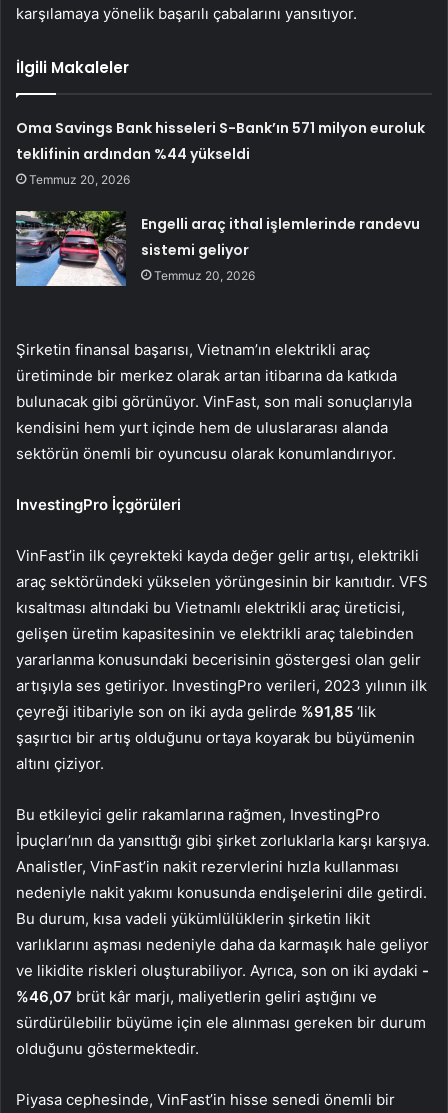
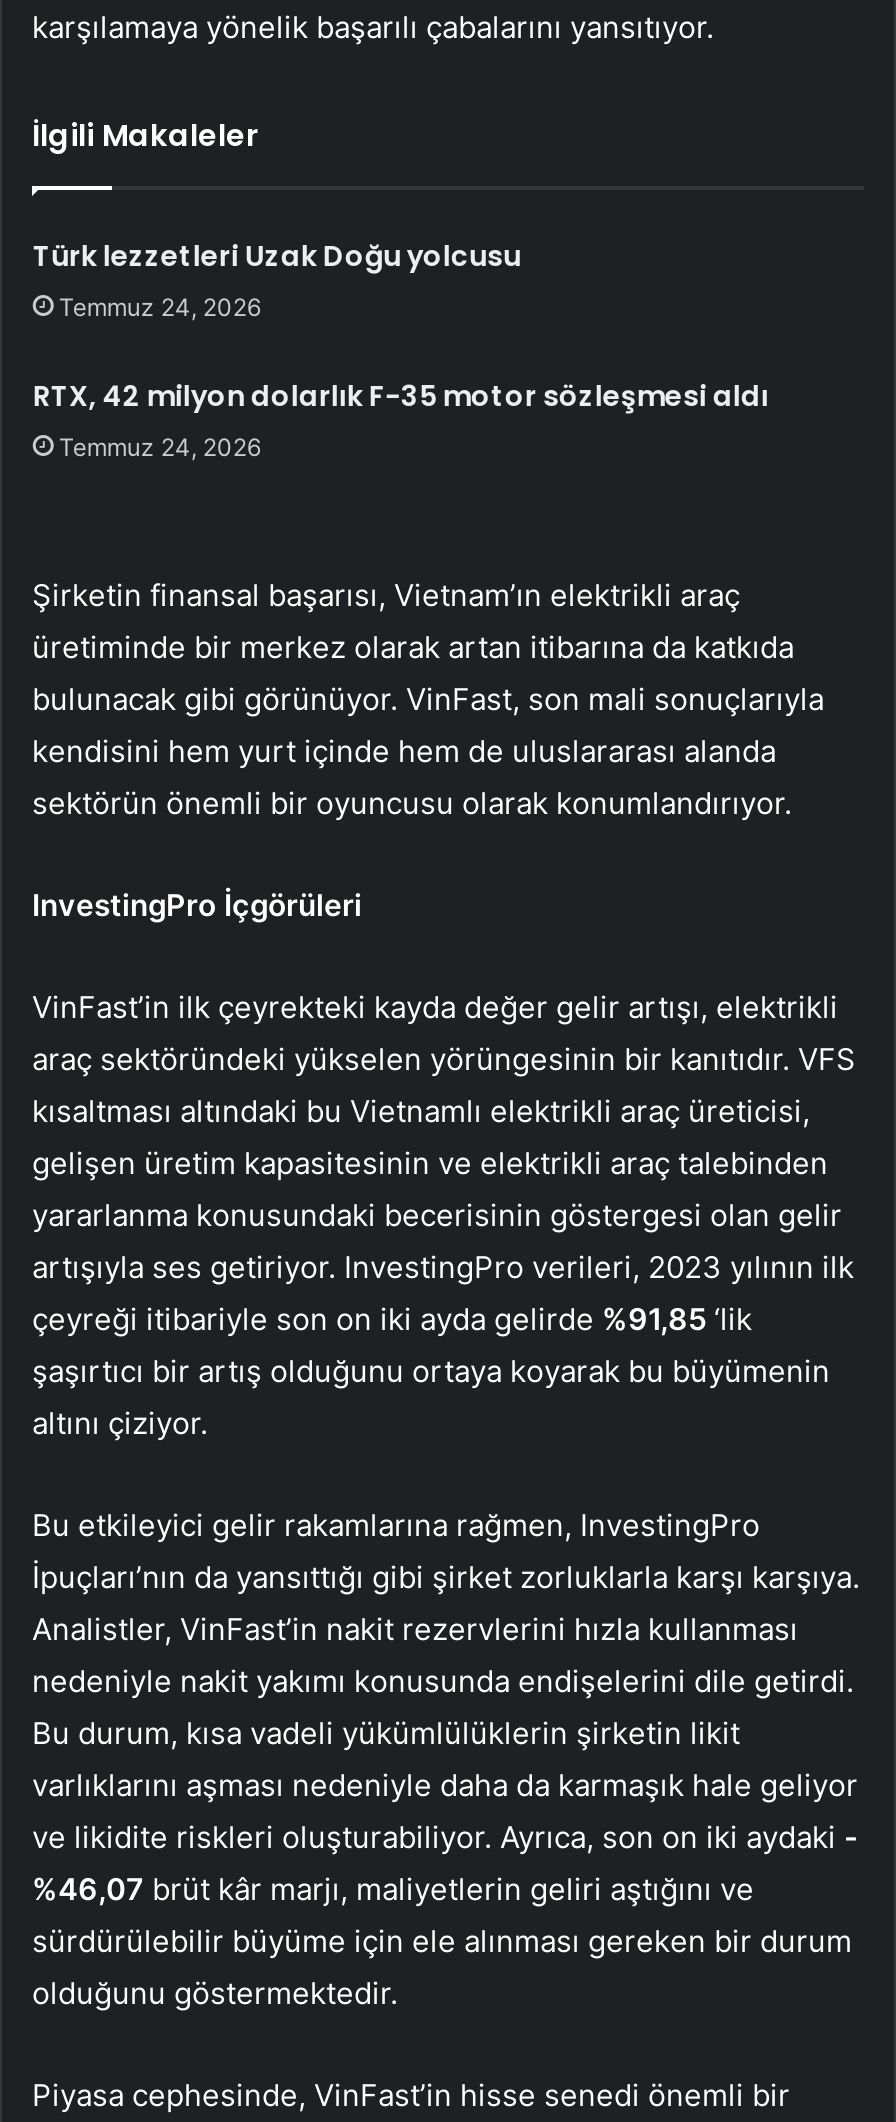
[16,118,425,187] Oma Savings Bank hisseleri S-Bank’ın 571 milyon euroluk | teklifinin ardından %44 yükseldi | Temmuz 20, 2026 -> [33,236,521,322] Türk lezzetleri Uzak Doğu yolcusu | Temmuz 24, 2026
[141,214,420,283] Engelli araç ithal işlemlerinde randevu | sistemi geliyor | Temmuz 20, 2026 -> [33,376,769,462] RTX, 42 milyon dolarlık F-35 motor sözleşmesi aldı | Temmuz 24, 2026

